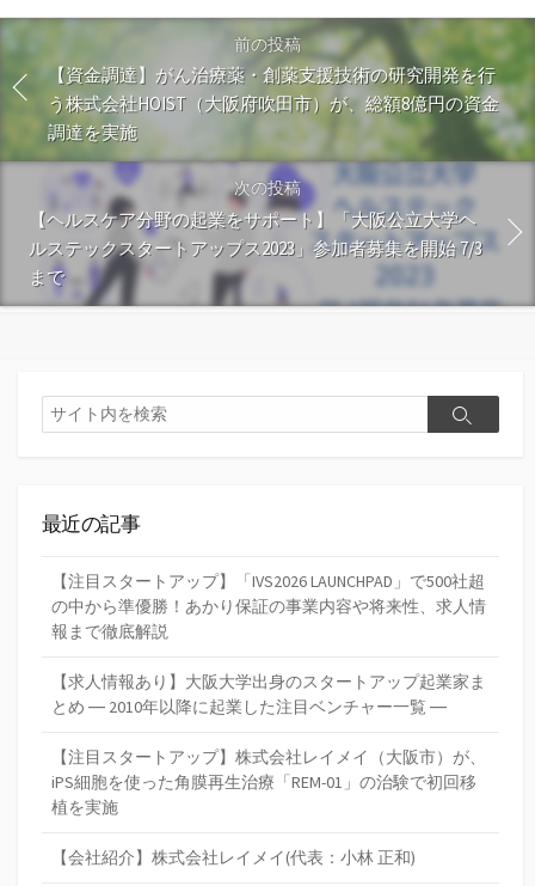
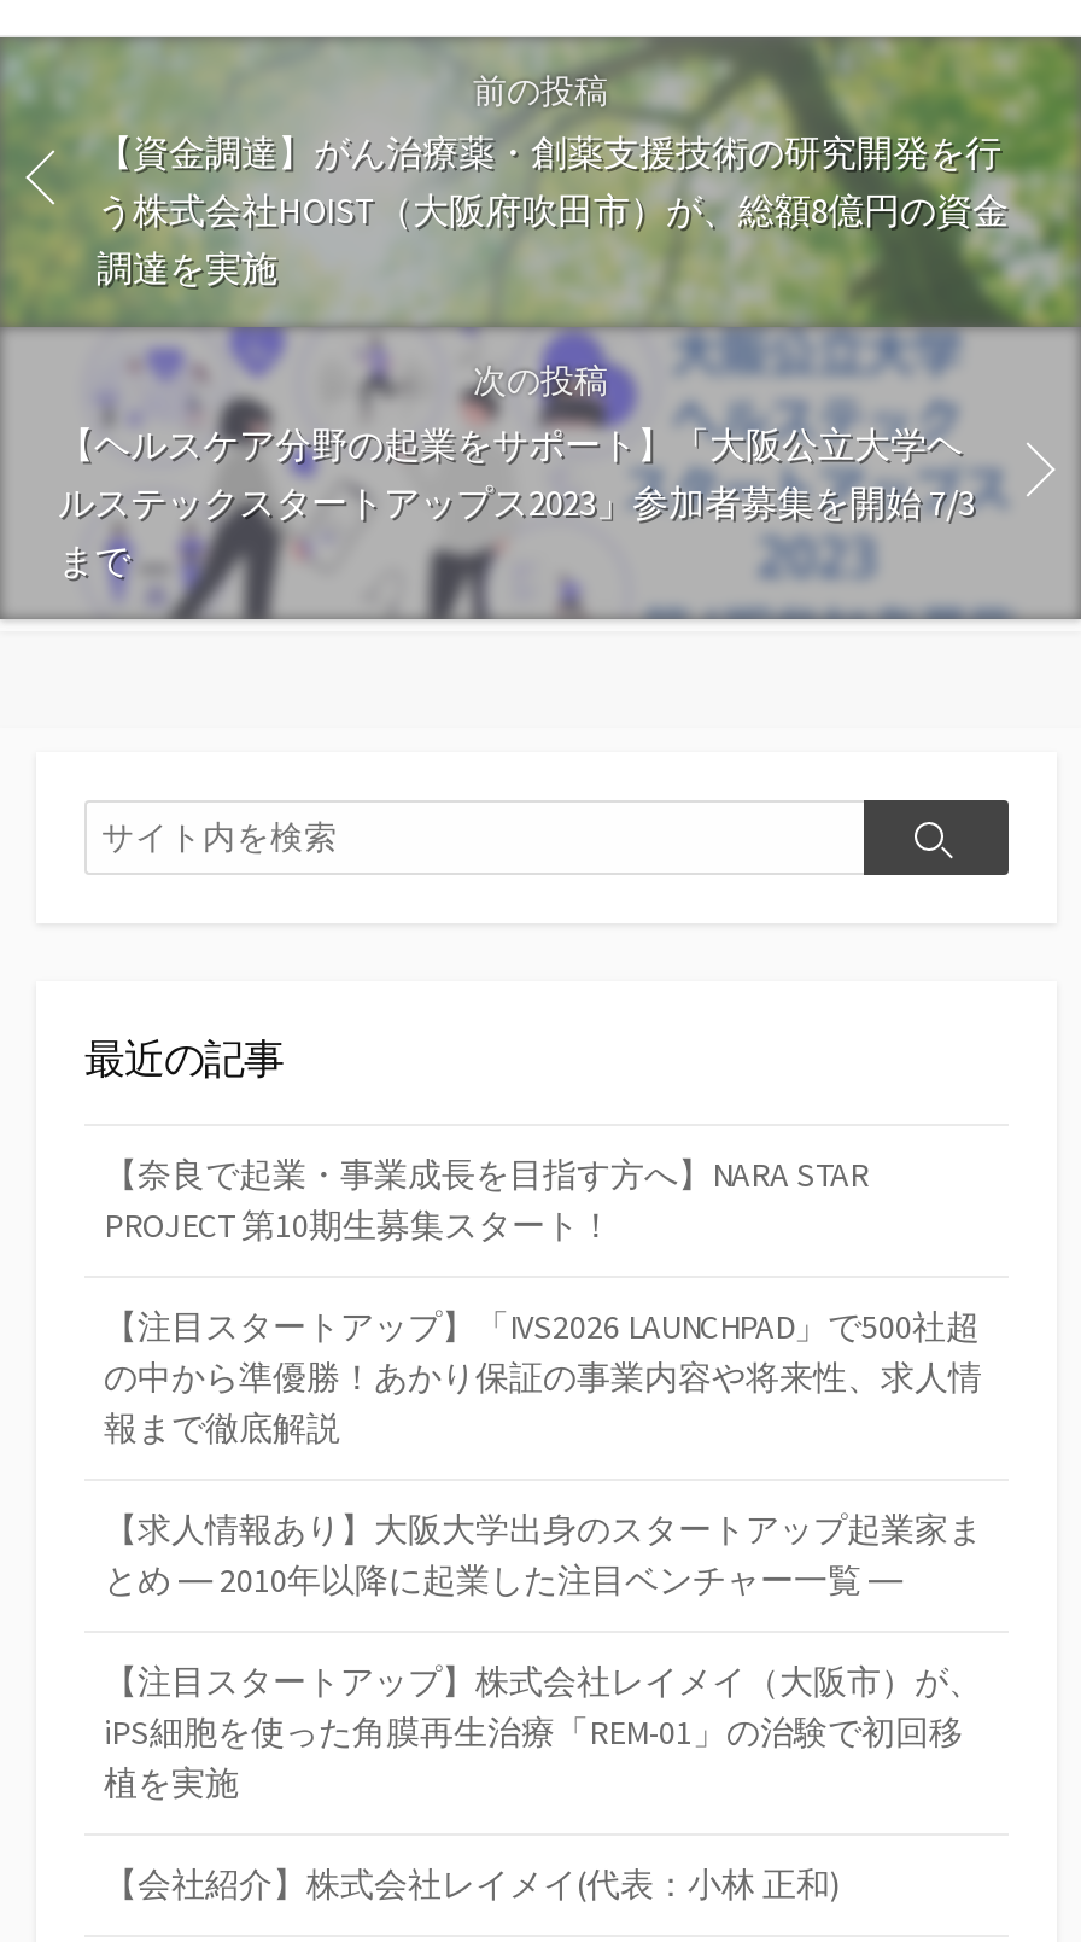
none -> [104,1152,869,1246] 【奈良で起業・事業成長を目指す方へ】NARA STAR | PROJECT 第10期生募集スタート！

